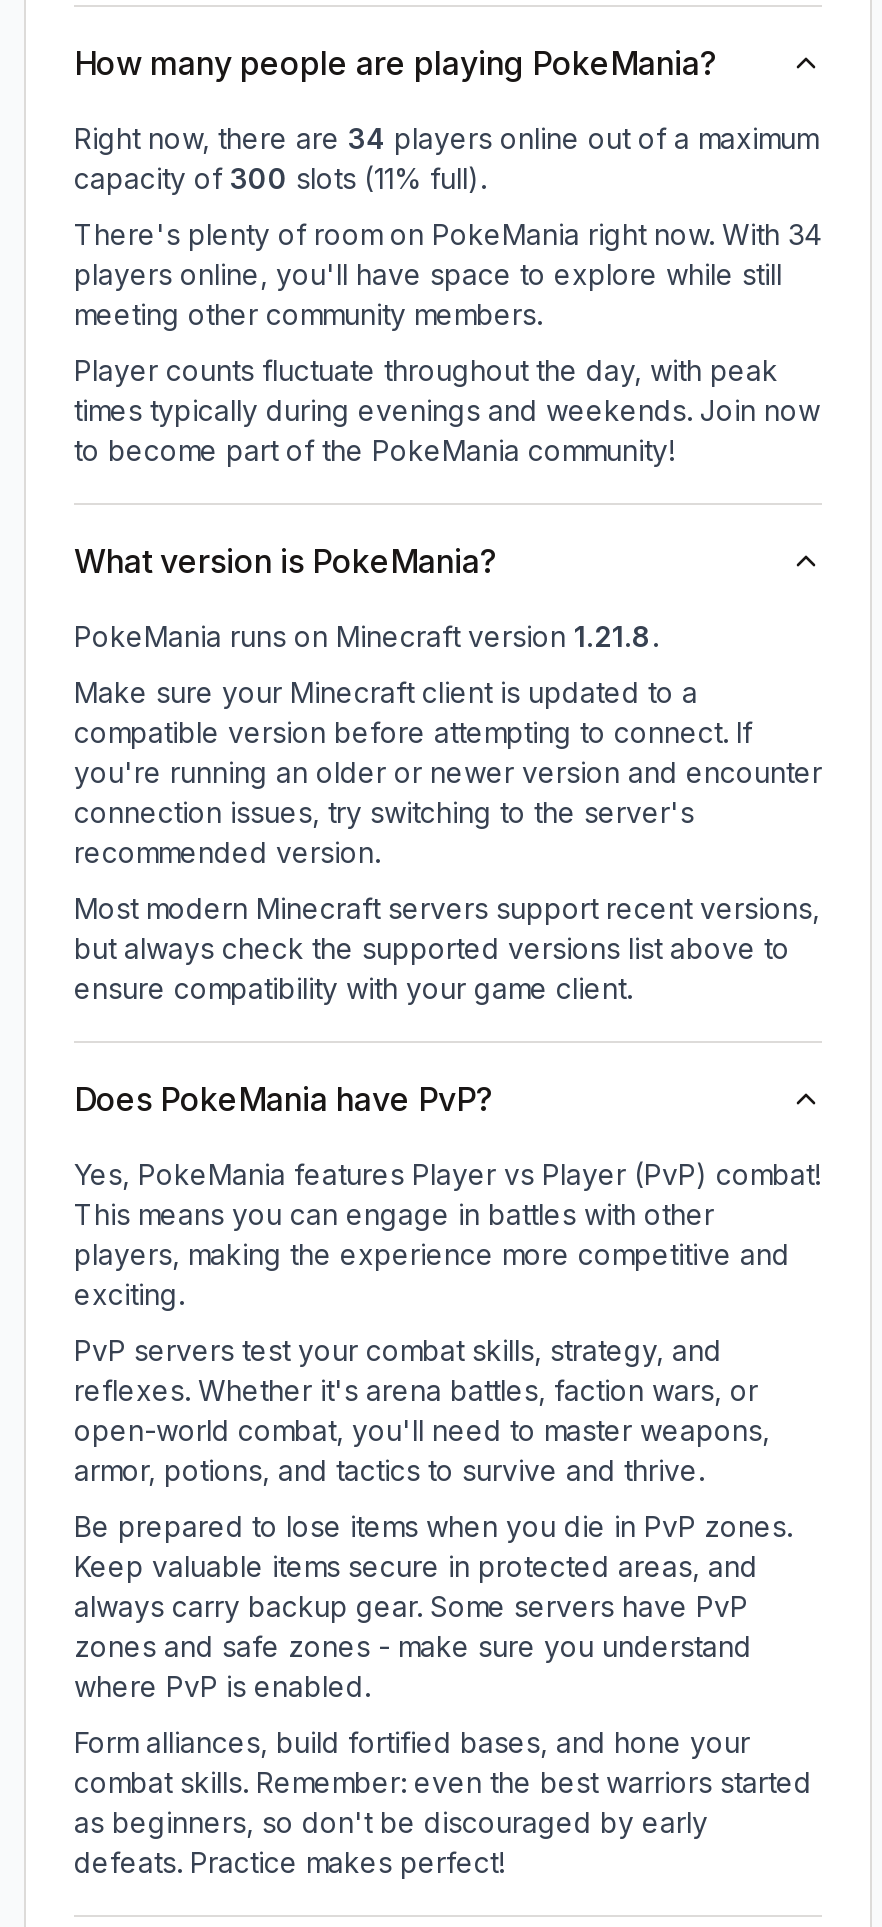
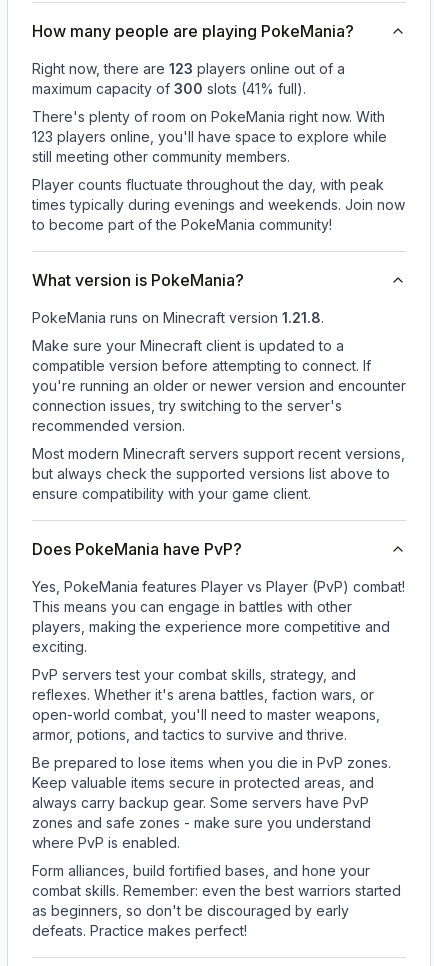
[74,121,818,195] Right now, there are 34 players online out of a maximum | capacity of 300 slots (11% full). -> [32,60,345,97] Right now, there are 123 players online out of a | maximum capacity of 300 slots (41% full).
[74,217,822,331] There's plenty of room on PokeMania right now. With 34 | players online, you'll have space to explore while still | meeting other community members. -> [32,108,387,165] There's plenty of room on PokeMania right now. With | 123 players online, you'll have space to explore while | still meeting other community members.

